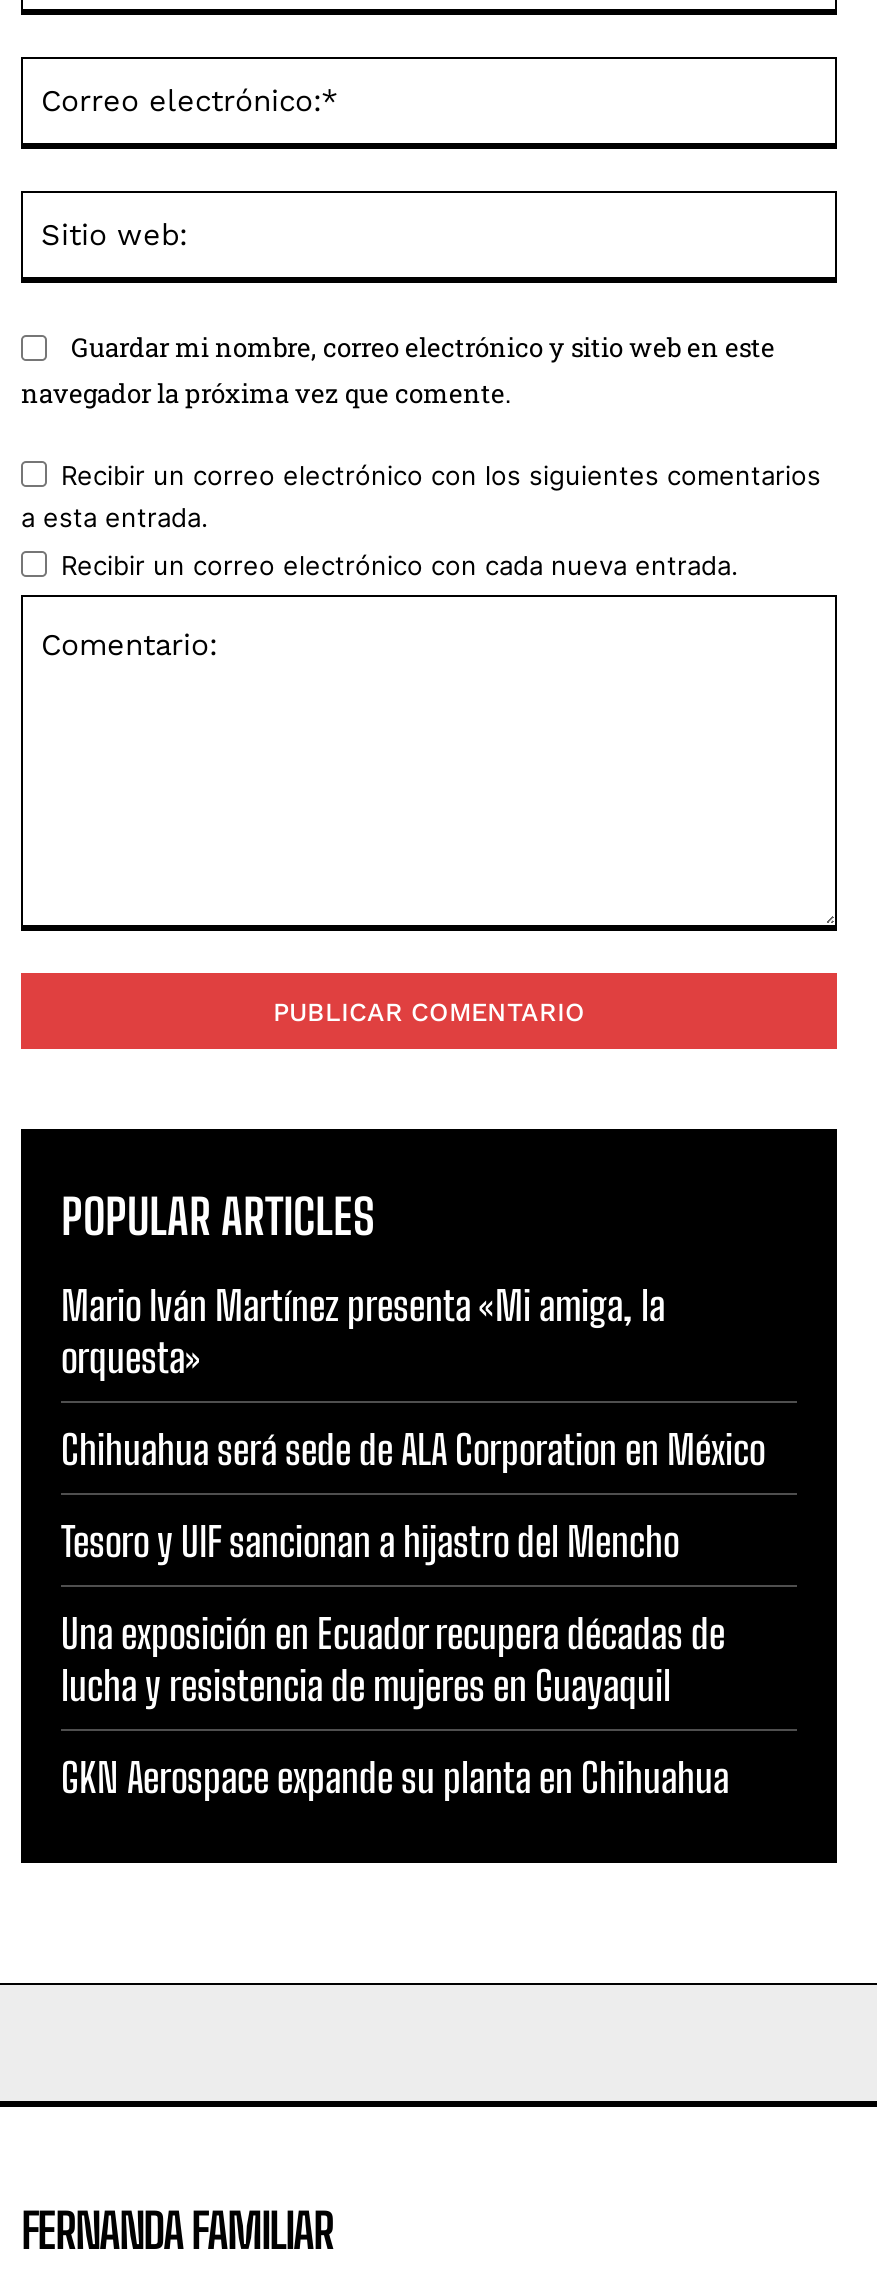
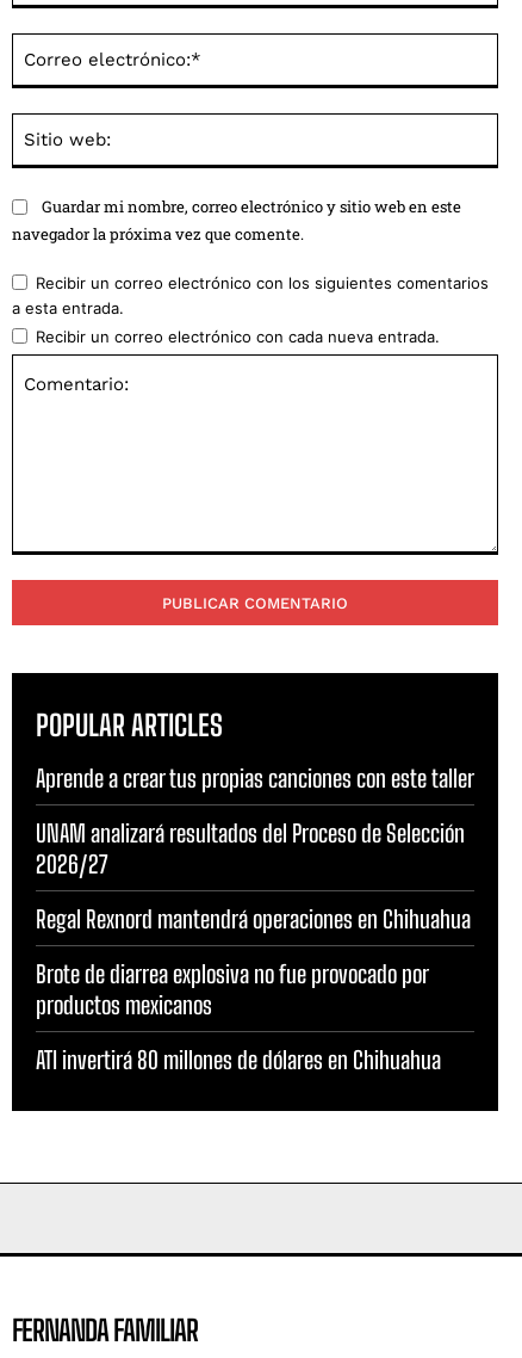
[61,1281,665,1381] Mario Iván Martínez presenta «Mi amiga, la | orquesta» -> [36,764,474,792] Aprende a crear tus propias canciones con este taller
[61,1425,765,1473] Chihuahua será sede de ALA Corporation en México -> [36,819,465,878] UNAM analizará resultados del Proceso de Selección | 2026/27
[61,1517,679,1565] Tesoro y UIF sancionan a hijastro del Mencho -> [36,905,471,933] Regal Rexnord mantendrá operaciones en Chihuahua
[61,1609,725,1709] Una exposición en Ecuador recupera décadas de | lucha y resistencia de mujeres en Guayaquil -> [36,960,429,1019] Brote de diarrea explosiva no fue provocado por | productos mexicanos
[61,1753,729,1801] GKN Aerospace expande su planta en Chihuahua -> [36,1045,441,1074] ATI invertirá 80 millones de dólares en Chihuahua

